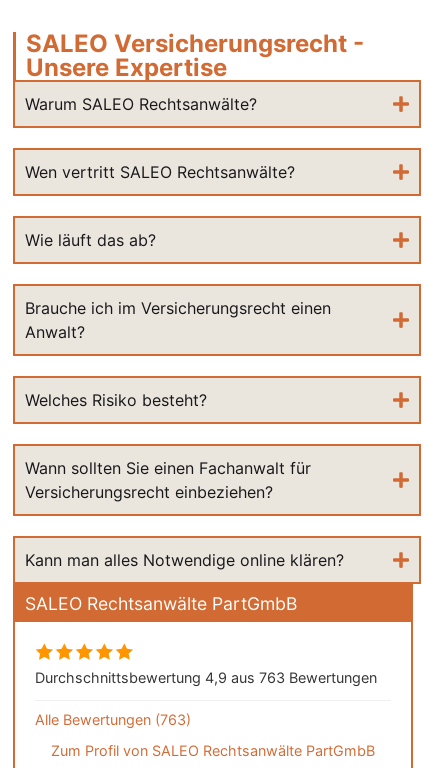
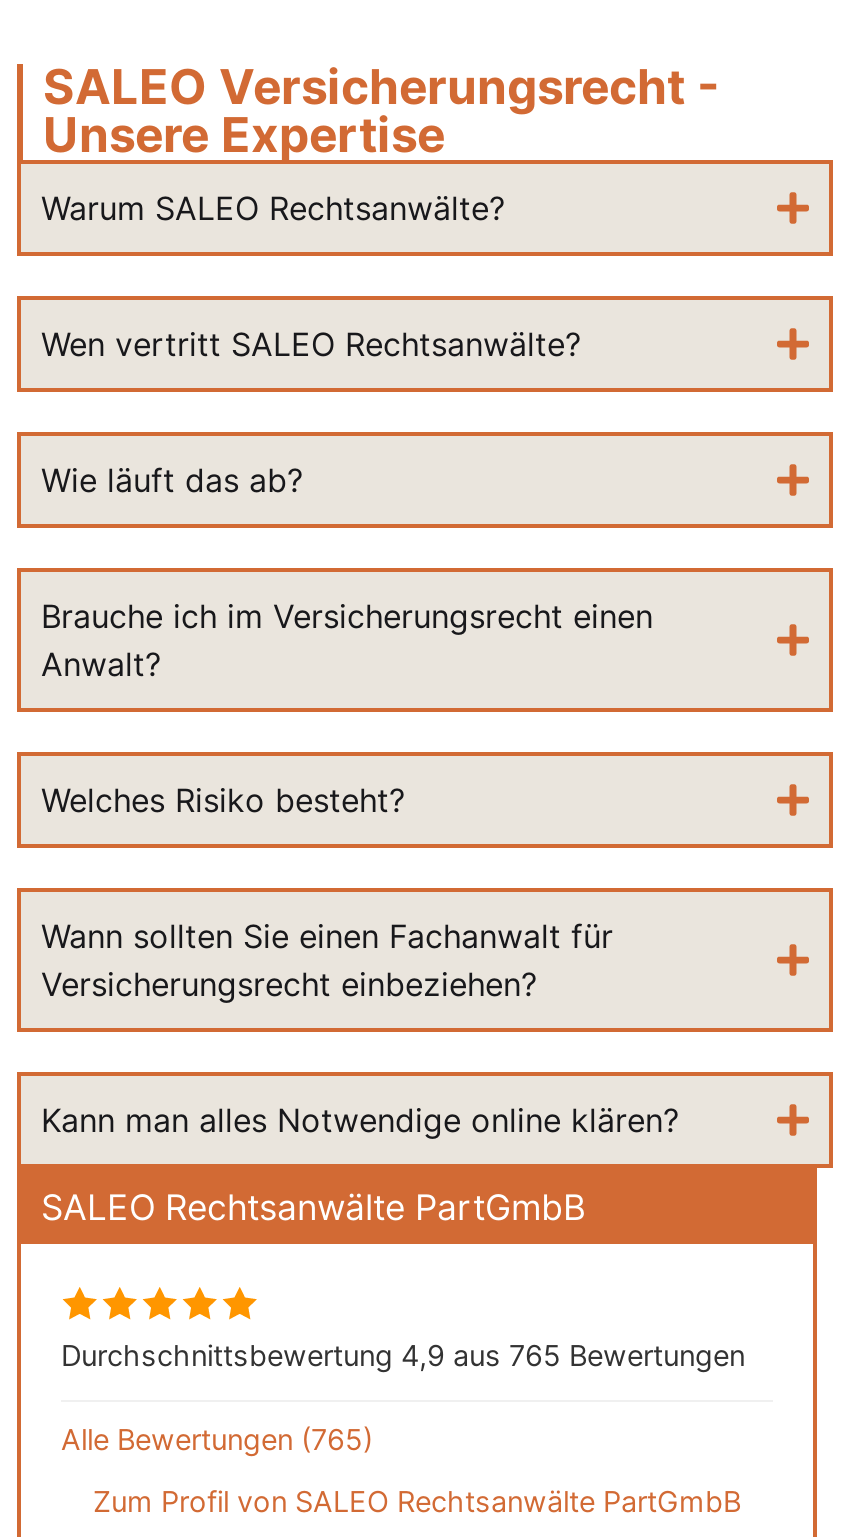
[35,668,377,685] Durchschnittsbewertung 4,9 aus 763 Bewertungen -> [61,1339,745,1373] Durchschnittsbewertung 4,9 aus 765 Bewertungen
[35,710,191,727] Alle Bewertungen (763) -> [61,1423,373,1457] Alle Bewertungen (765)

